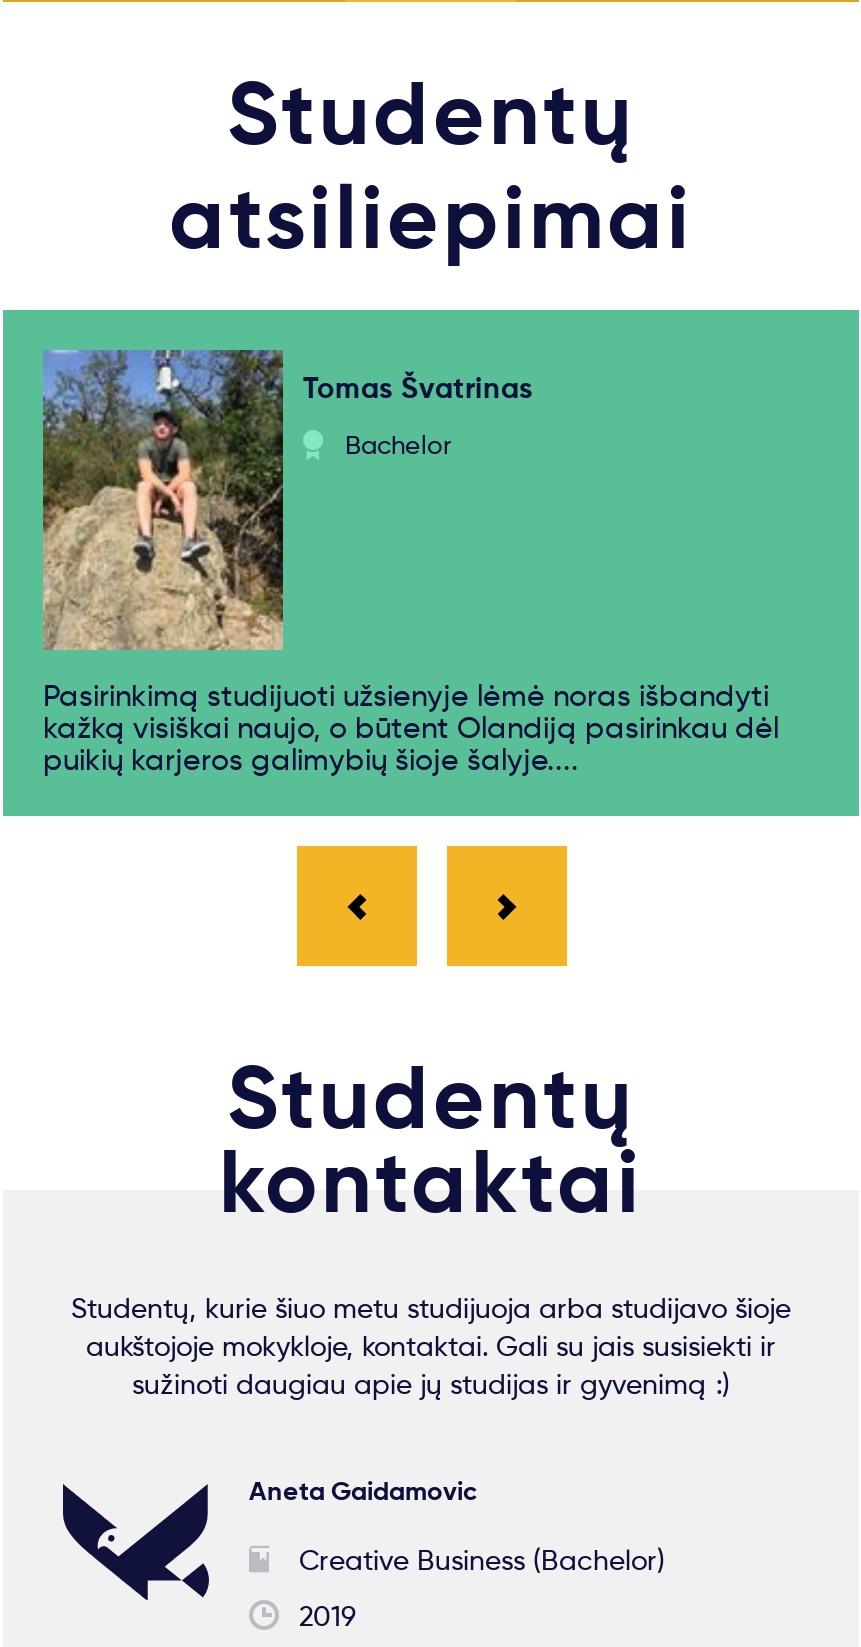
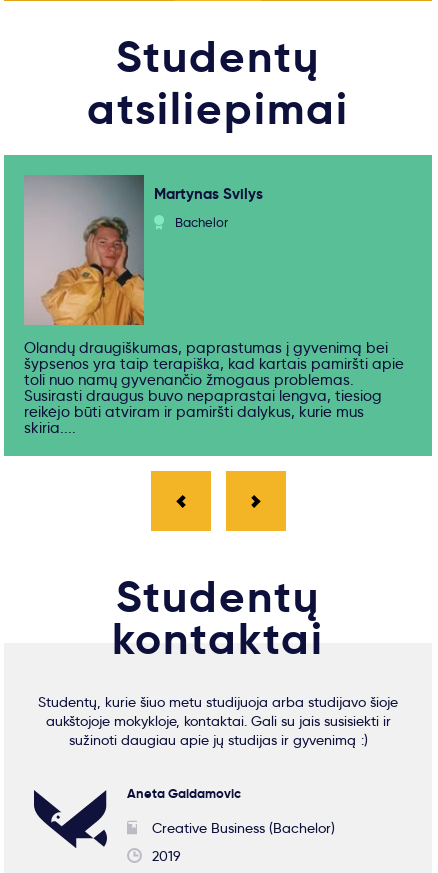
[41,350,533,568] [image] | Tomas Švatrinas -> [23,175,263,326] [image] | Martynas Svilys
[43,679,779,779] Pasirinkimą studijuoti užsienyje lėmė noras išbandyti | kažką visiškai naujo, o būtent Olandiją pasirinkau dėl | puikių karjeros galimybių šioje šalyje.... -> [24,339,404,437] Olandų draugiškumas, paprastumas į gyvenimą bei | šypsenos yra taip terapiška, kad kartais pamiršti apie | toli nuo namų gyvenančio žmogaus problemas. | Susirasti draugus buvo nepaprastai lengva, tiesiog | reikėjo būti atviram ir pamiršti dalykus, kurie mus | skiria....

